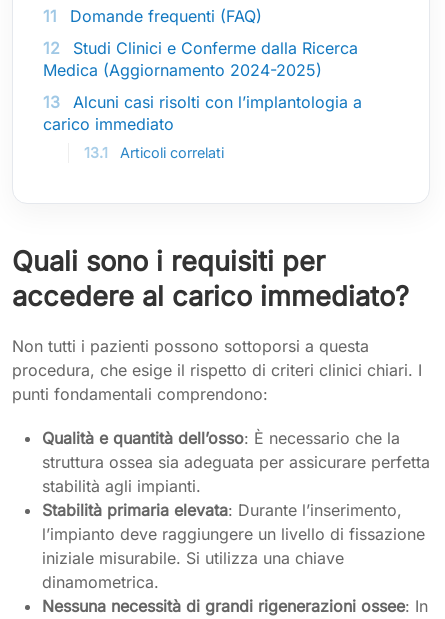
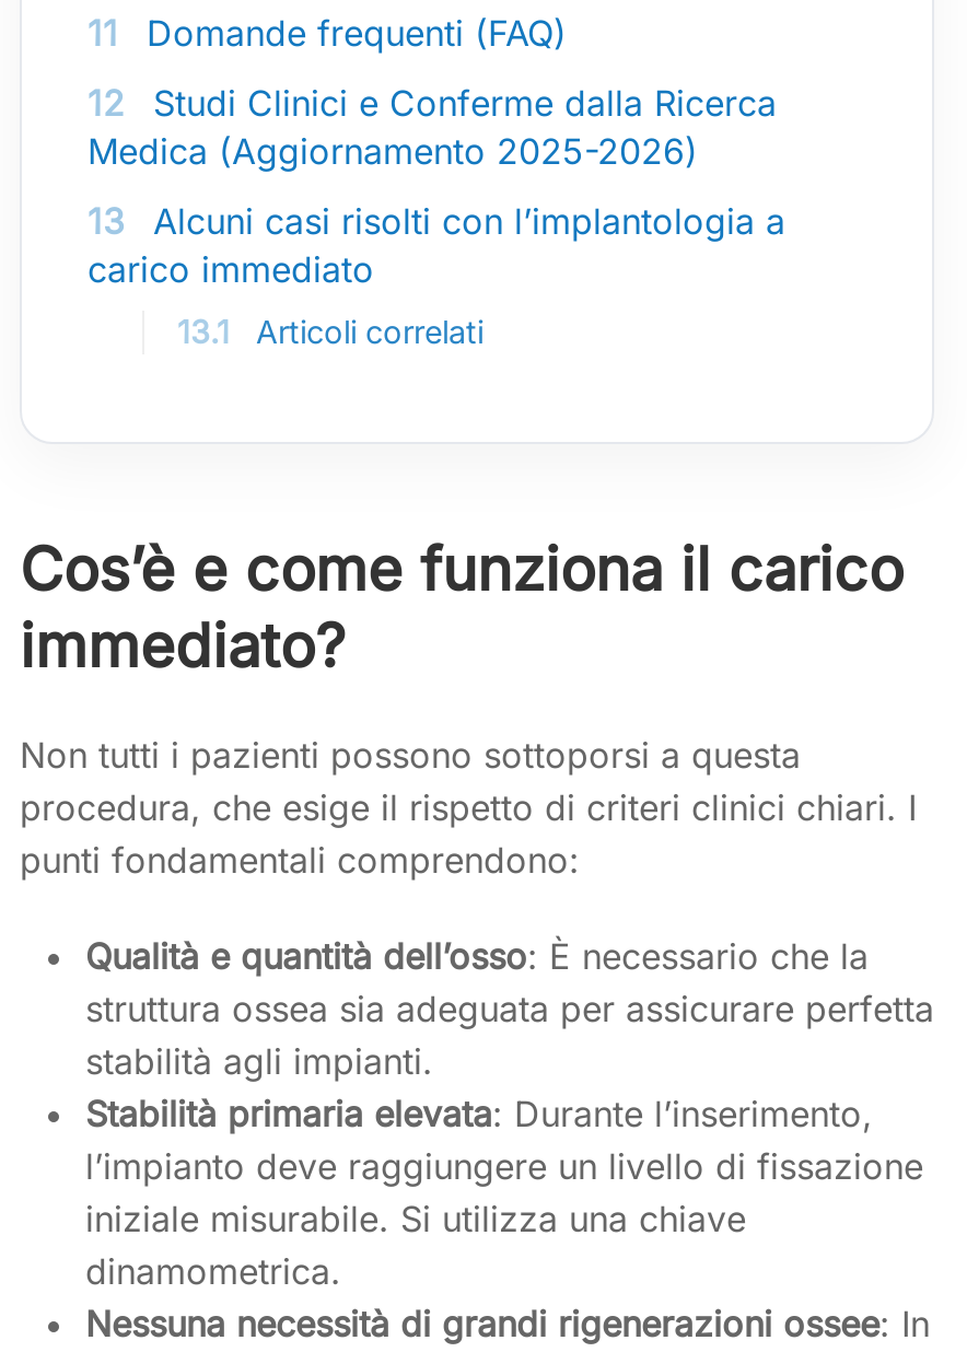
[43,60,322,80] Medica (Aggiornamento 2024-2025) -> [88,130,698,173] Medica (Aggiornamento 2025-2026)
[12,245,409,313] Quali sono i requisiti per | accedere al carico immediato? -> [20,534,904,683] Cos’è e come funziona il carico | immediato?

